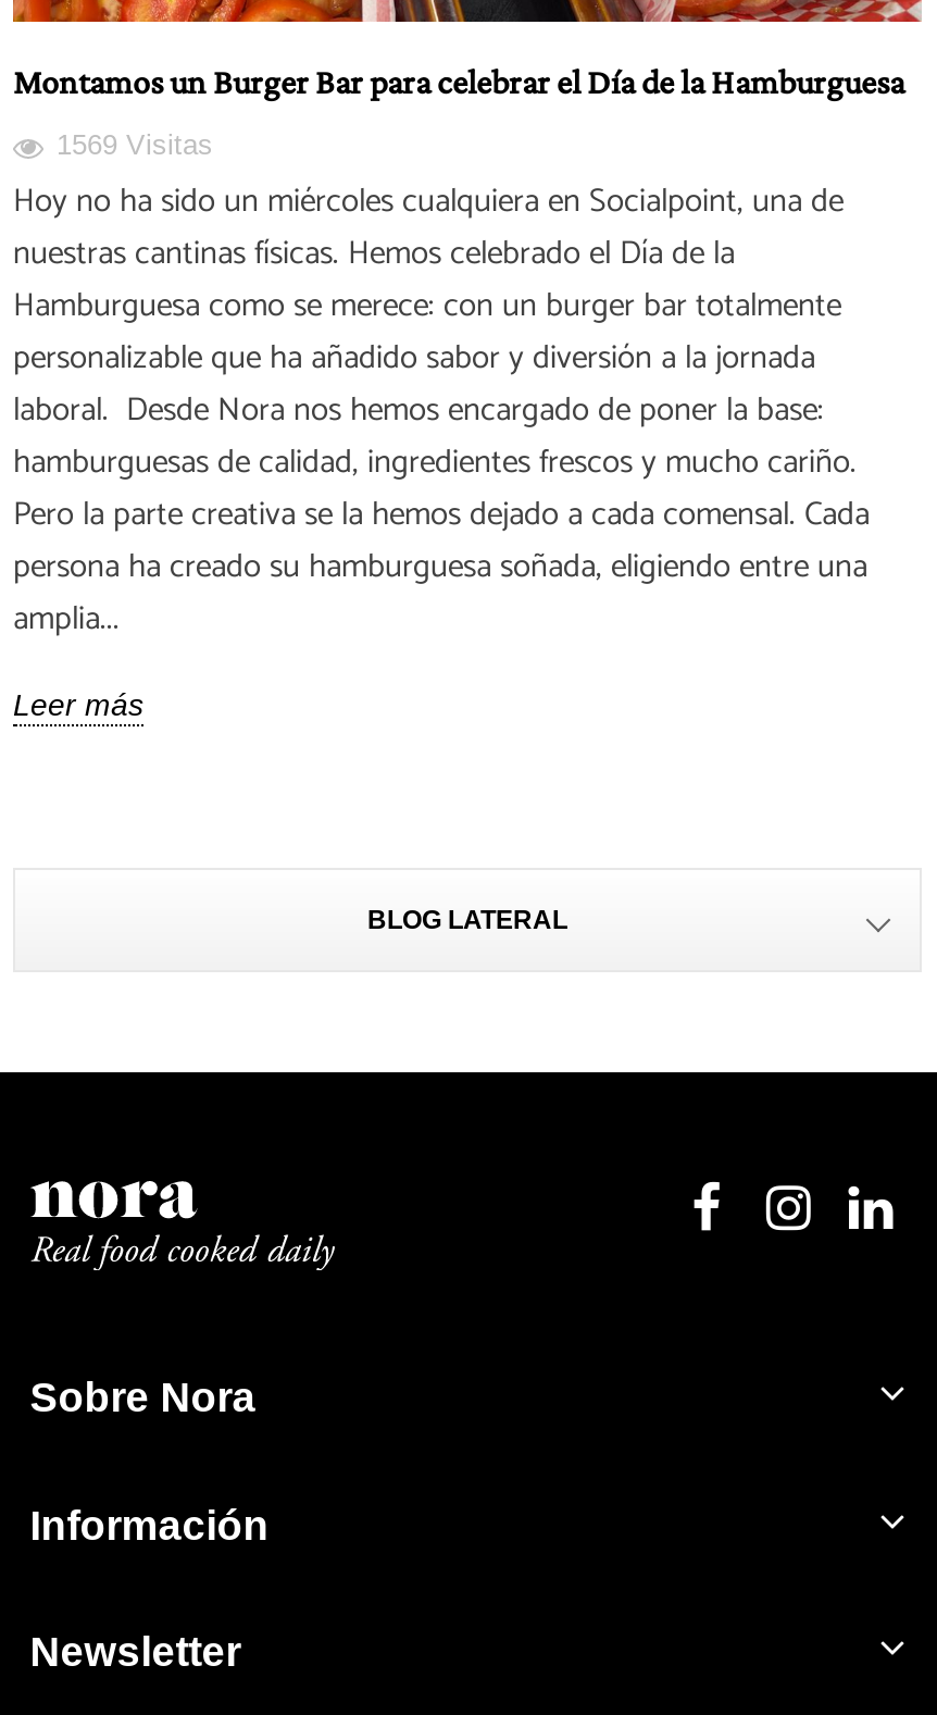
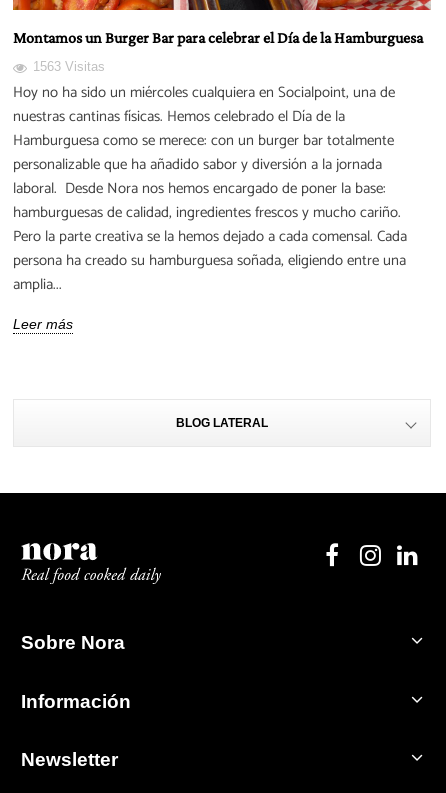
[57,127,213,160] 1569 Visitas -> [33,58,105,73] 1563 Visitas

